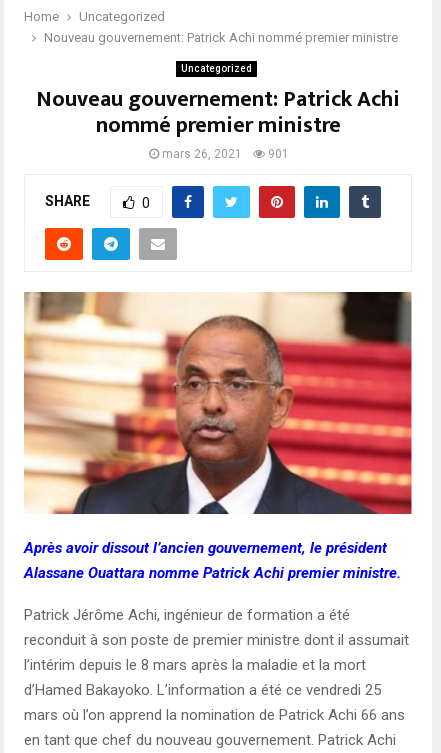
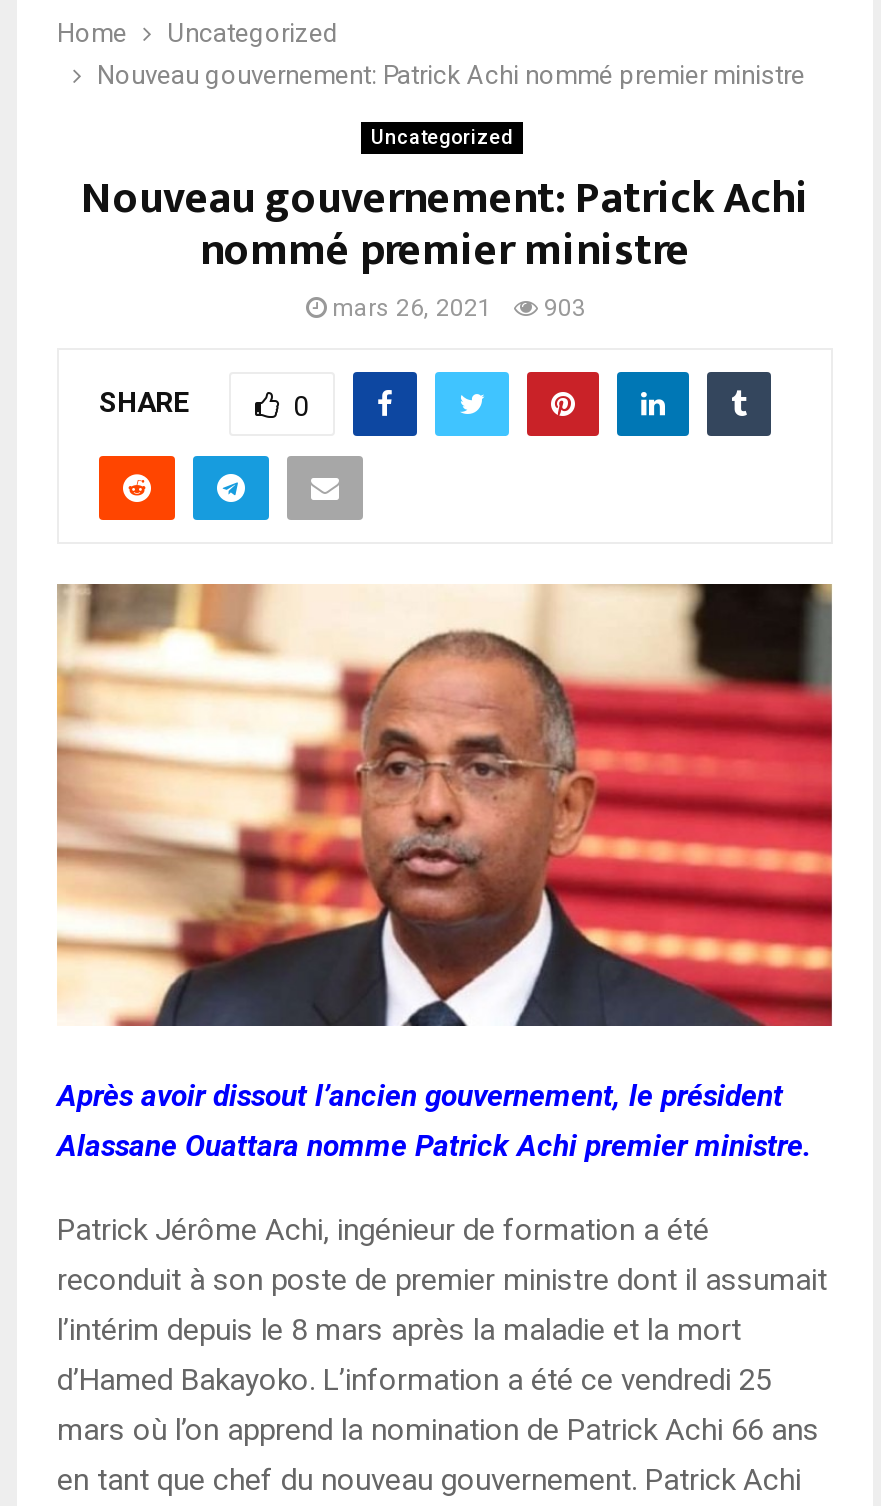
[161,147,288,161] mars 26, 2021 901 -> [332,294,586,322] mars 26, 2021 903

